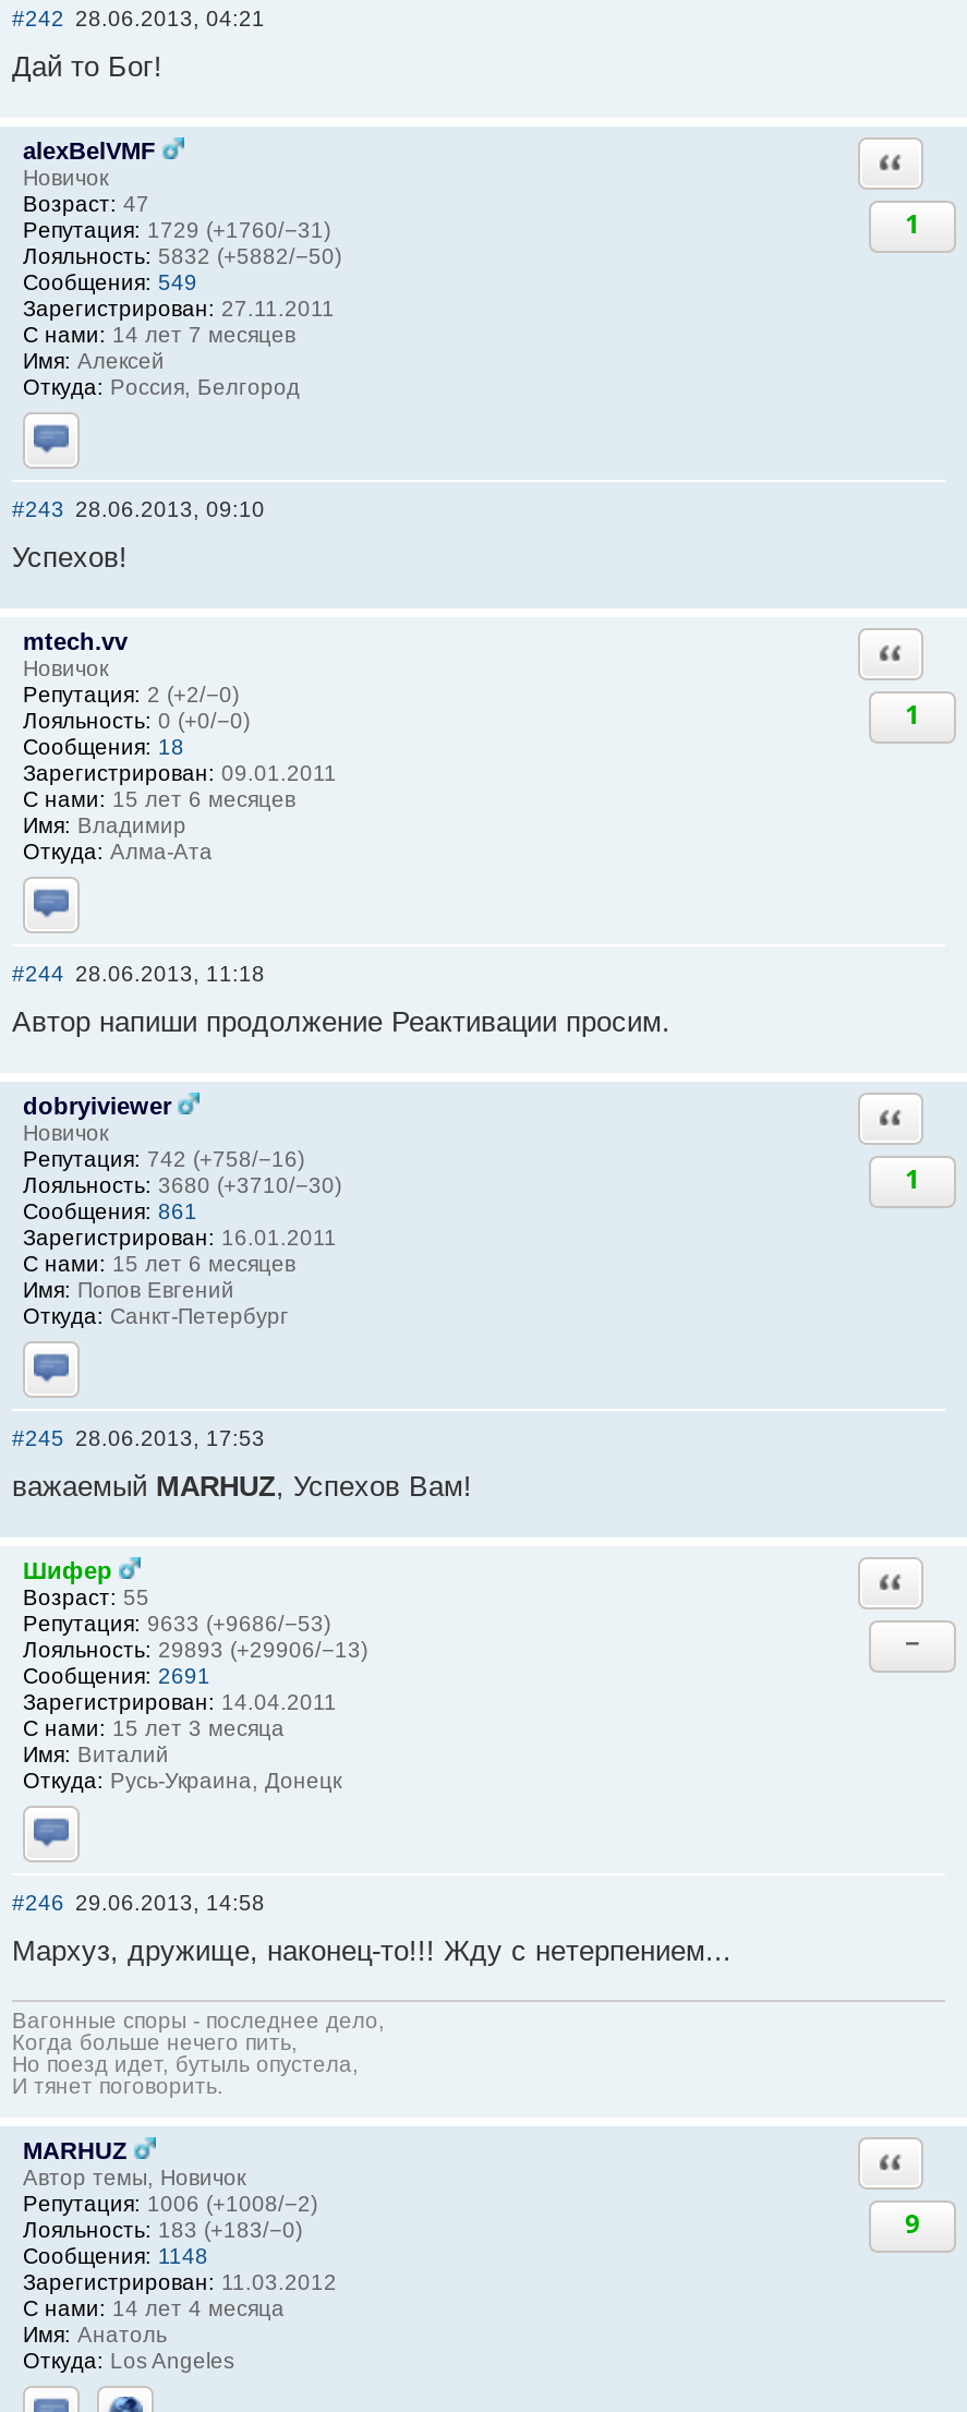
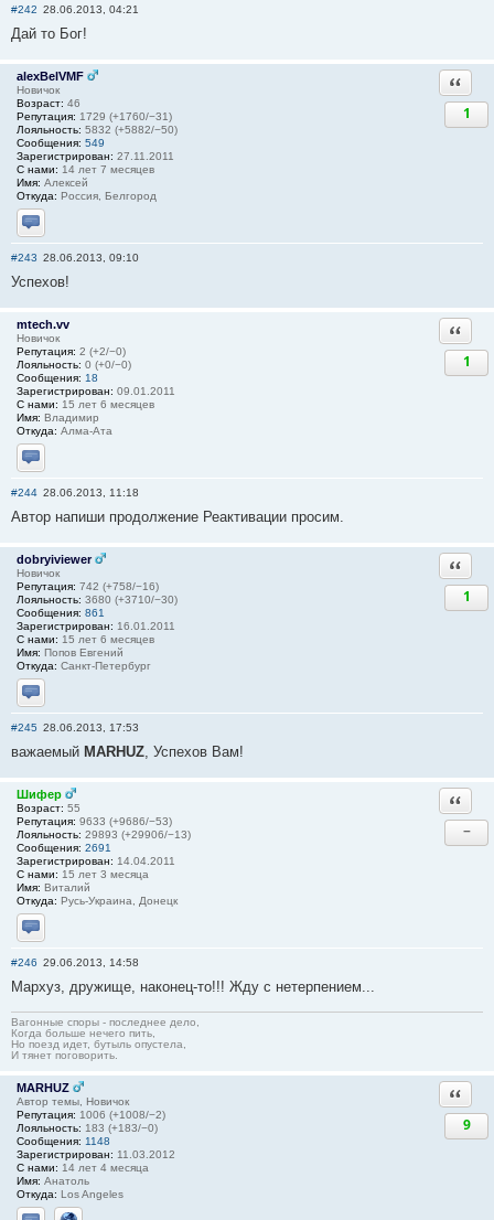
[23,192,149,216] Возраст: 47 -> [17,97,80,109] Возраст: 46

